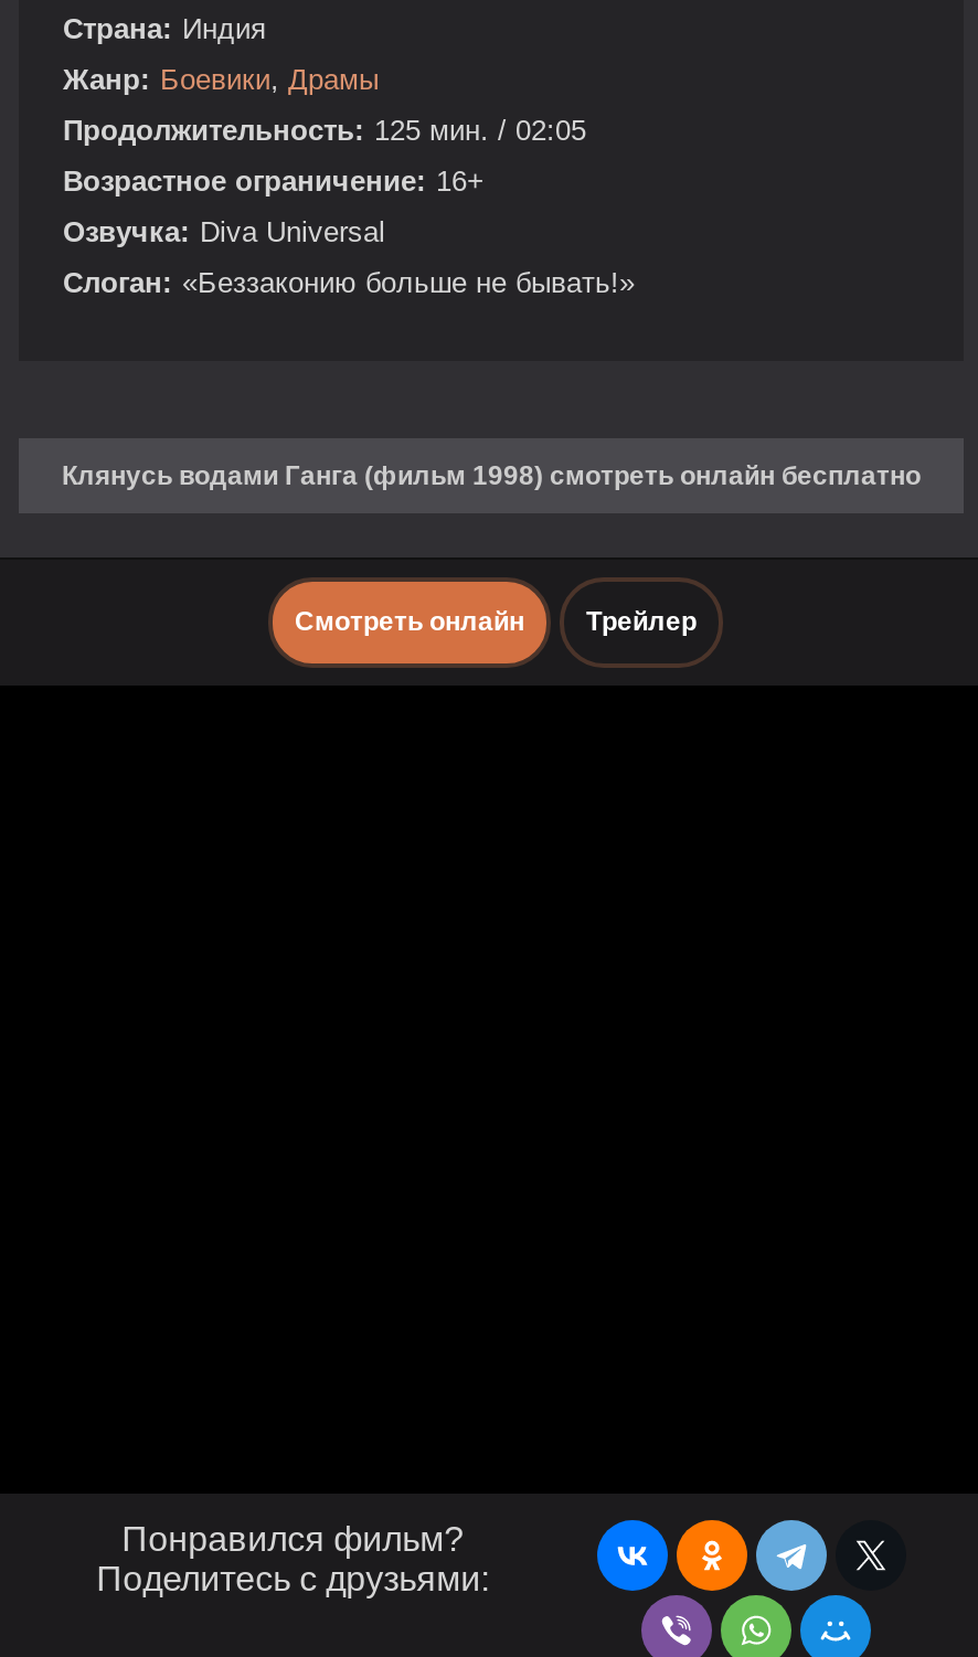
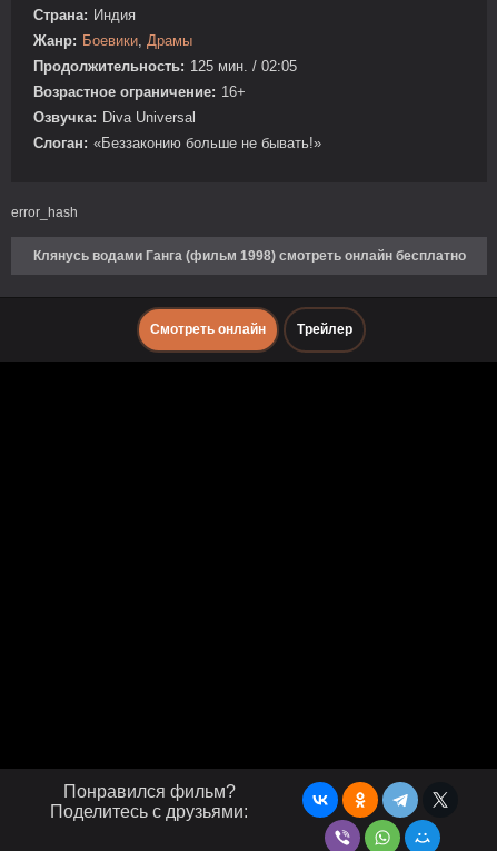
none -> [11,204,78,220] error_hash

